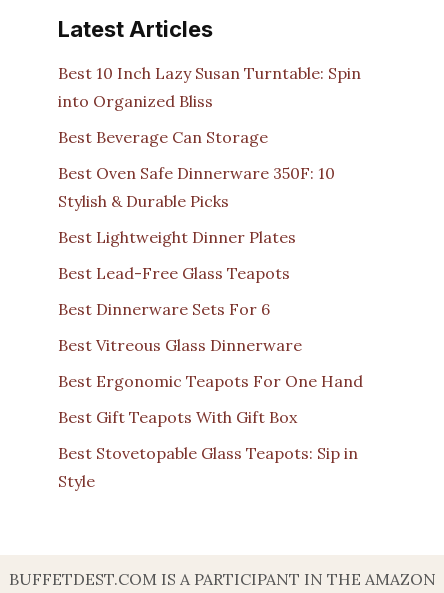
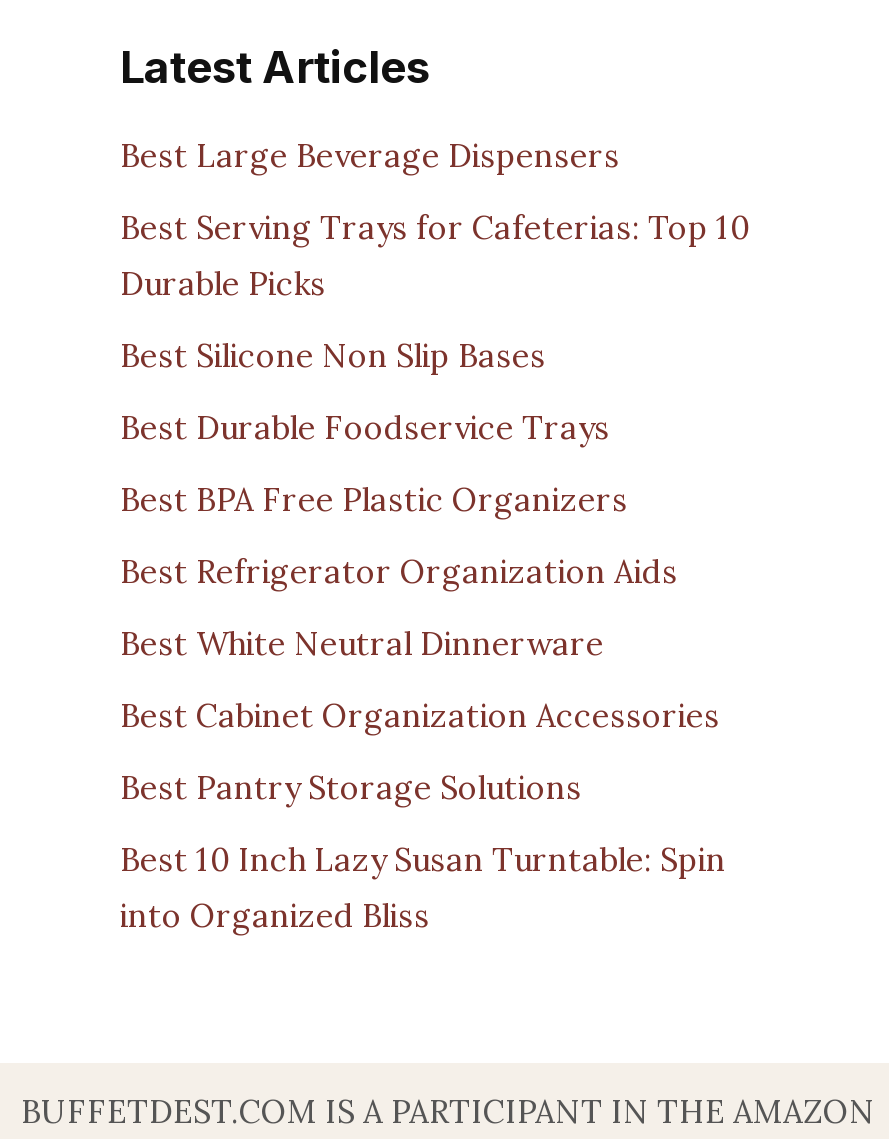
none -> [120,135,750,807] Best Large Beverage Dispensers | Best Serving Trays for Cafeterias: Top 10 | Durable Picks | Best Silicone Non Slip Bases | Best Durable Foodservice Trays | Best BPA Free Plastic Organizers | Best Refrigerator Organization Aids | Best White Neutral Dinnerware | Best Cabinet Organization Accessories | Best Pantry Storage Solutions
moved [58,63,361,111] -> [120,839,726,935]: Best 10 Inch Lazy Susan Turntable: Spin | into Organized Bliss
[58,127,363,491] Best Beverage Can Storage | Best Oven Safe Dinnerware 350F: 10 | Stylish & Durable Picks | Best Lightweight Dinner Plates | Best Lead-Free Glass Teapots | Best Dinnerware Sets For 6 | Best Vitreous Glass Dinnerware | Best Ergonomic Teapots For One Hand | Best Gift Teapots With Gift Box | Best Stovetopable Glass Teapots: Sip in | Style -> none

